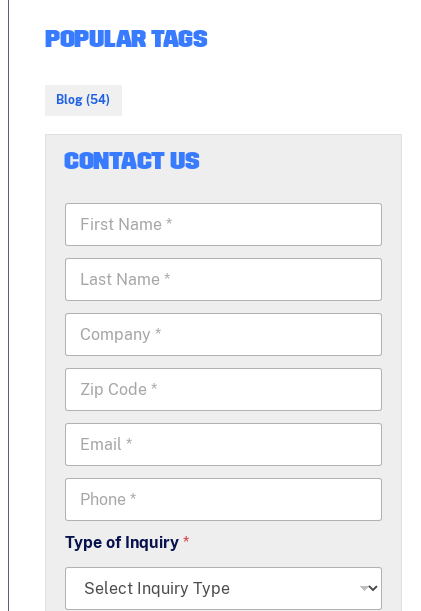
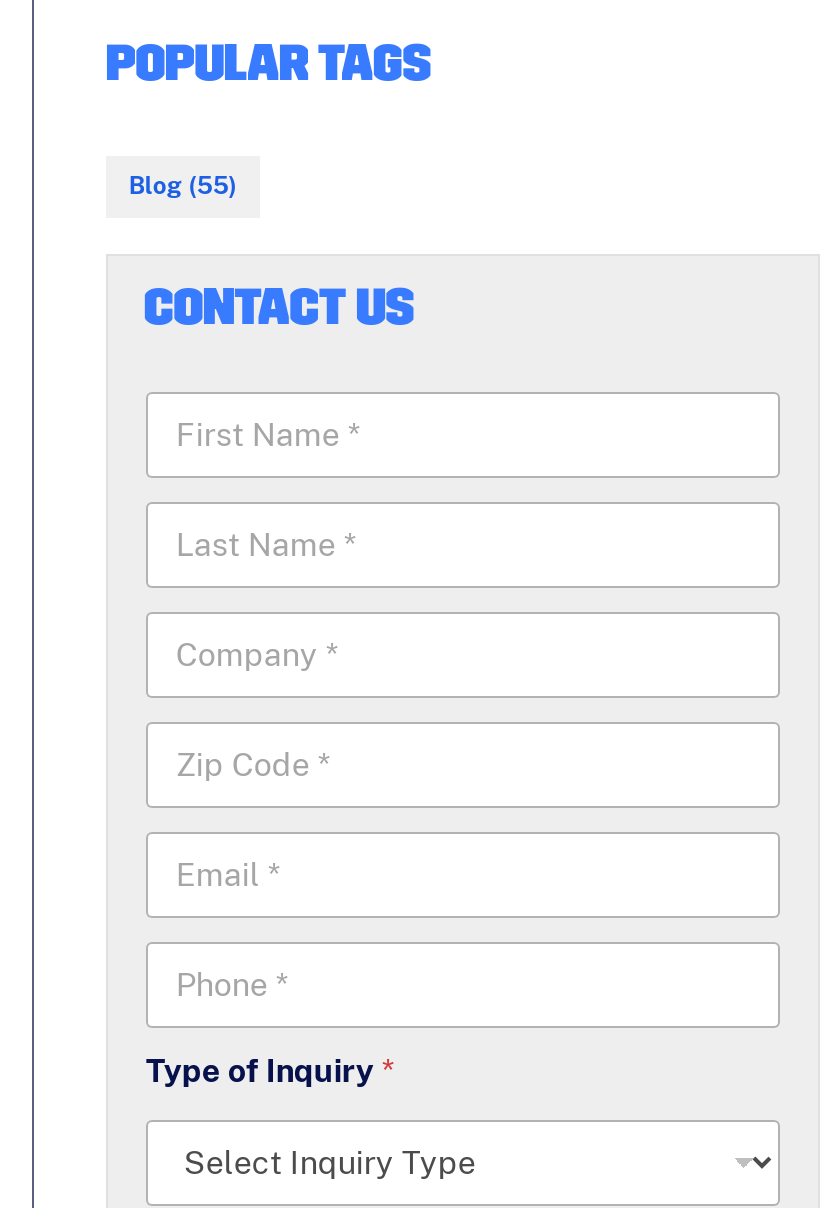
[56,93,110,107] Blog (54) -> [129,172,237,200] Blog (55)

